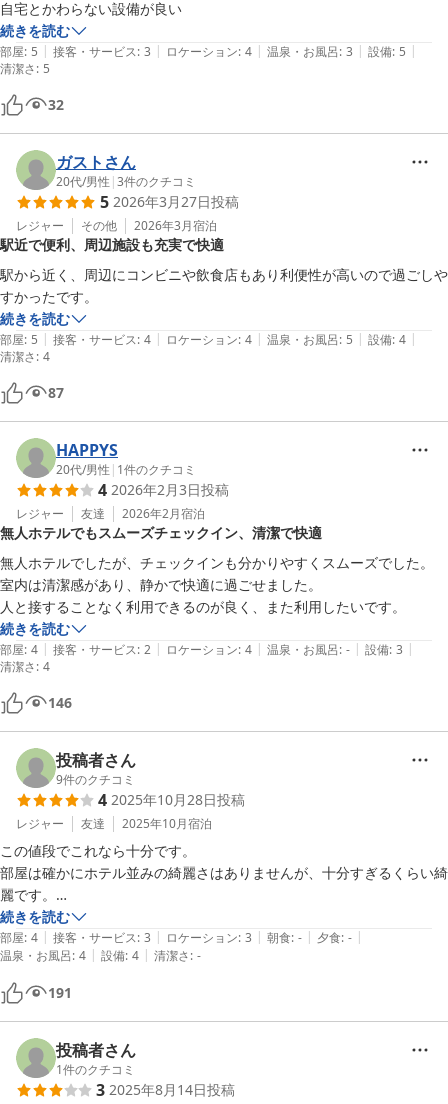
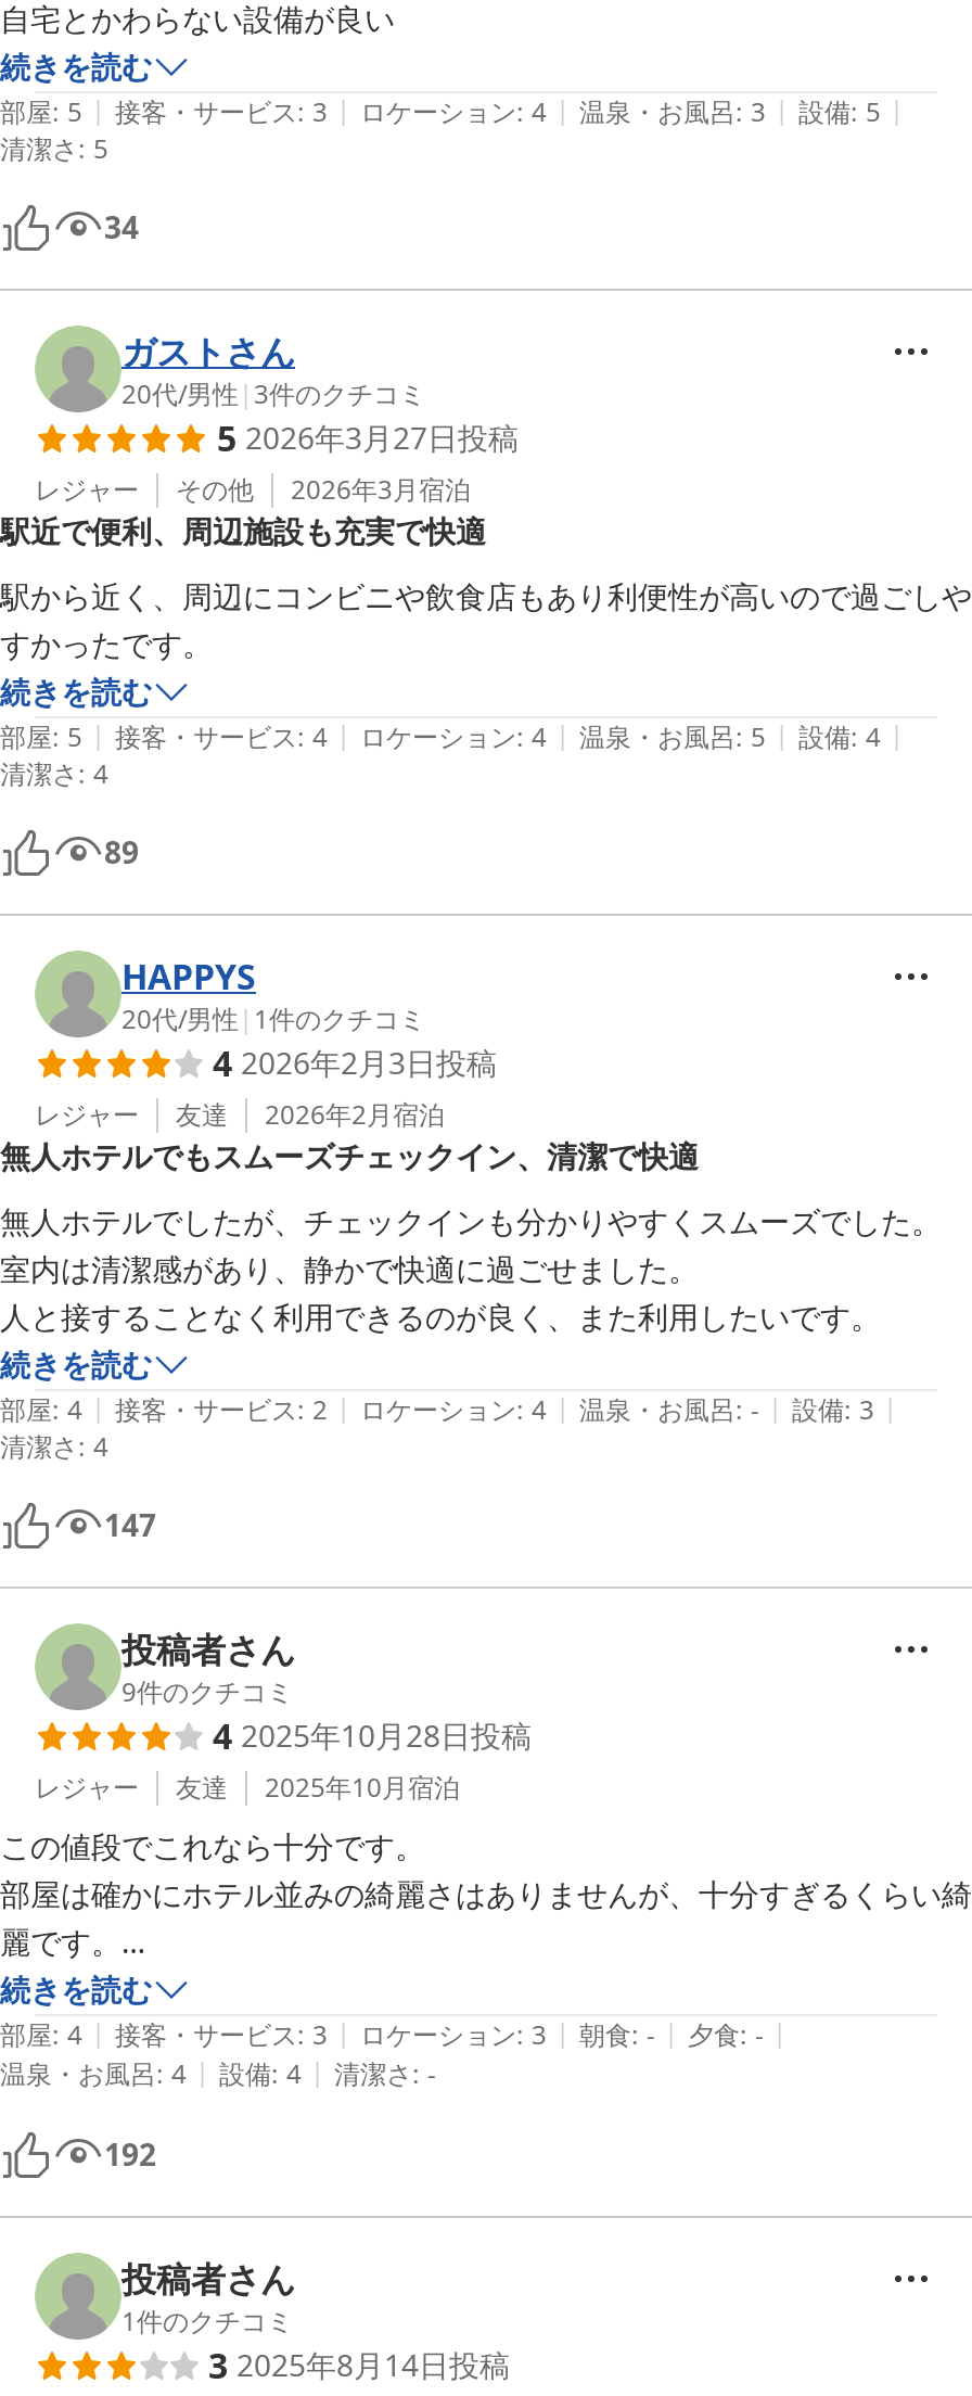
[48,95,64,114] 32 -> [104,206,139,247] 34
[48,383,64,402] 87 -> [104,831,139,872] 89
[48,693,72,712] 146 -> [104,1504,156,1545] 147
[48,983,72,1002] 191 -> [104,2133,156,2175] 192

